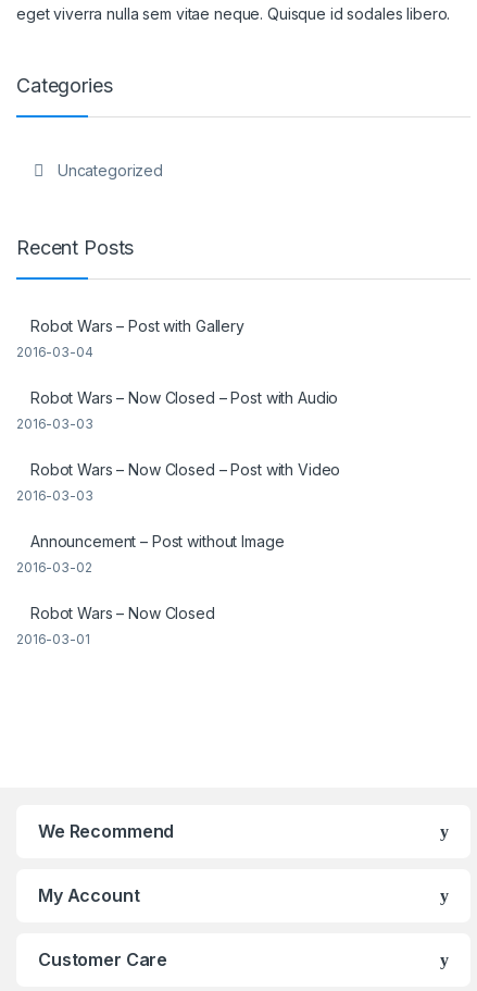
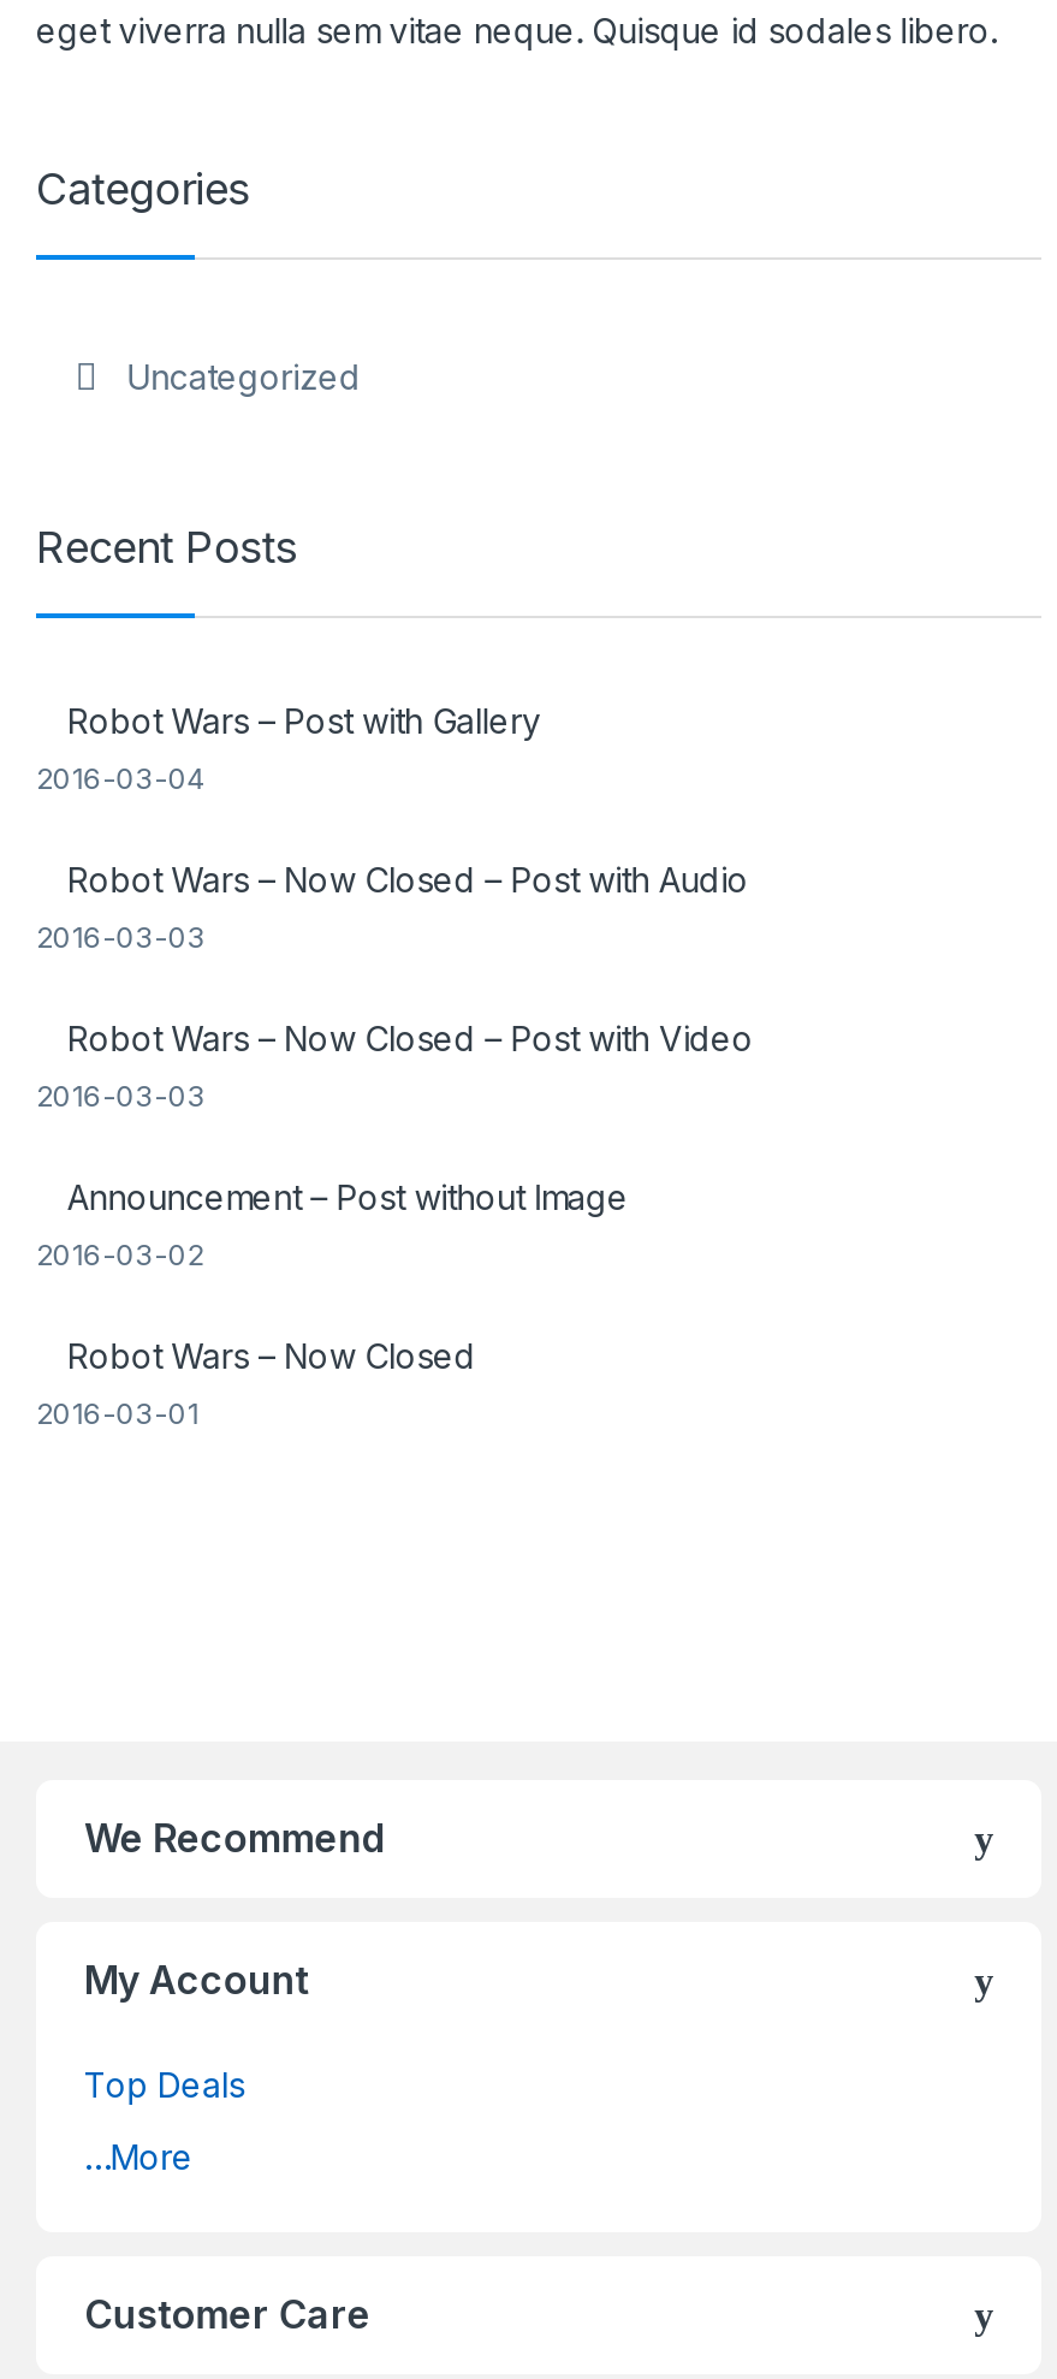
none -> [84,2065,245,2178] Top Deals | …More

